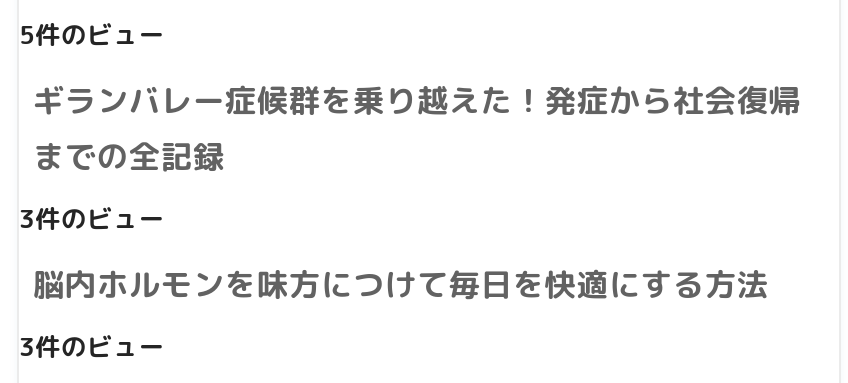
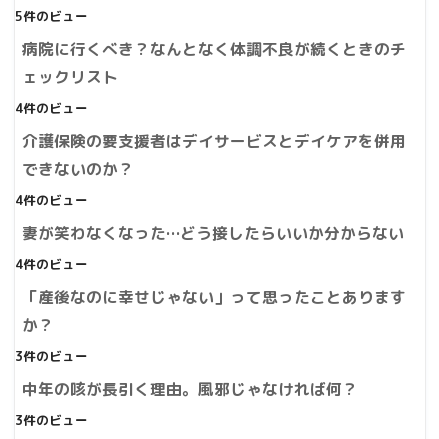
[33,78,801,178] ギランバレー症候群を乗り越えた！発症から社会復帰 | までの全記録 -> [15,38,406,336] 病院に行くべき？なんとなく体調不良が続くときのチ | ェックリスト | 4件のビュー | 介護保険の要支援者はデイサービスとデイケアを併用 | できないのか？ | 4件のビュー | 妻が笑わなくなった…どう接したらいいか分からない | 4件のビュー | 「産後なのに幸せじゃない」って思ったことあります | か？
[33,262,769,306] 脳内ホルモンを味方につけて毎日を快適にする方法 -> [22,378,358,400] 中年の咳が長引く理由。風邪じゃなければ何？

